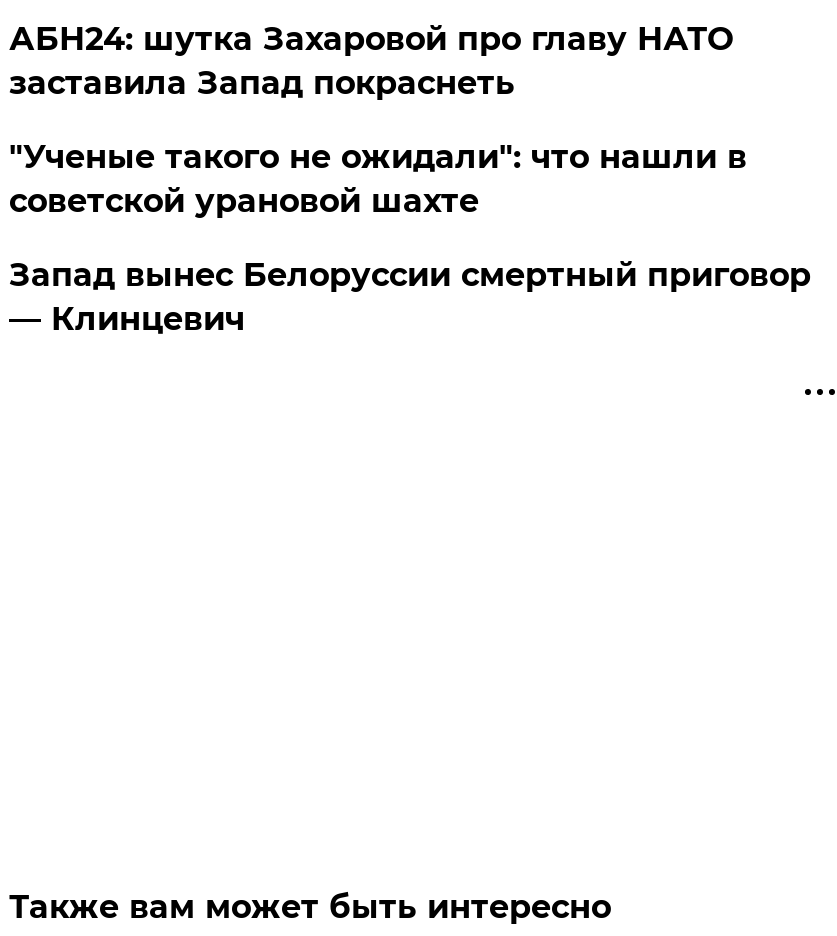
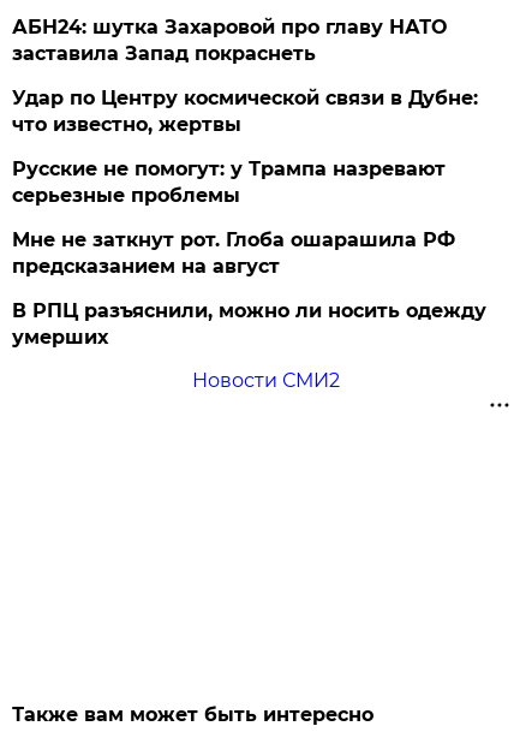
[9,138,811,338] "Ученые такого не ожидали": что нашли в | советской урановой шахте | Запад вынес Белоруссии смертный приговор | — Клинцевич -> [12,87,487,392] Удар по Центру космической связи в Дубне: | что известно, жертвы | Русские не помогут: у Трампа назревают | серьезные проблемы | Мне не заткнут рот. Глоба ошарашила РФ | предсказанием на август | В РПЦ разъяснили, можно ли носить одежду | умерших | Новости СМИ2

